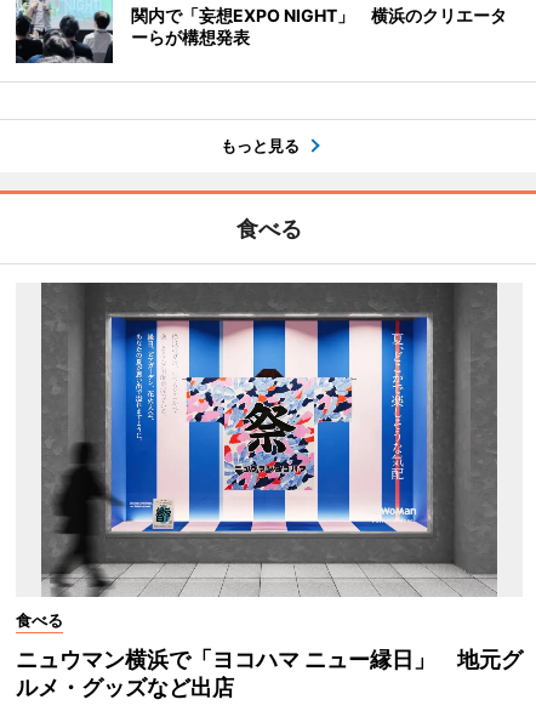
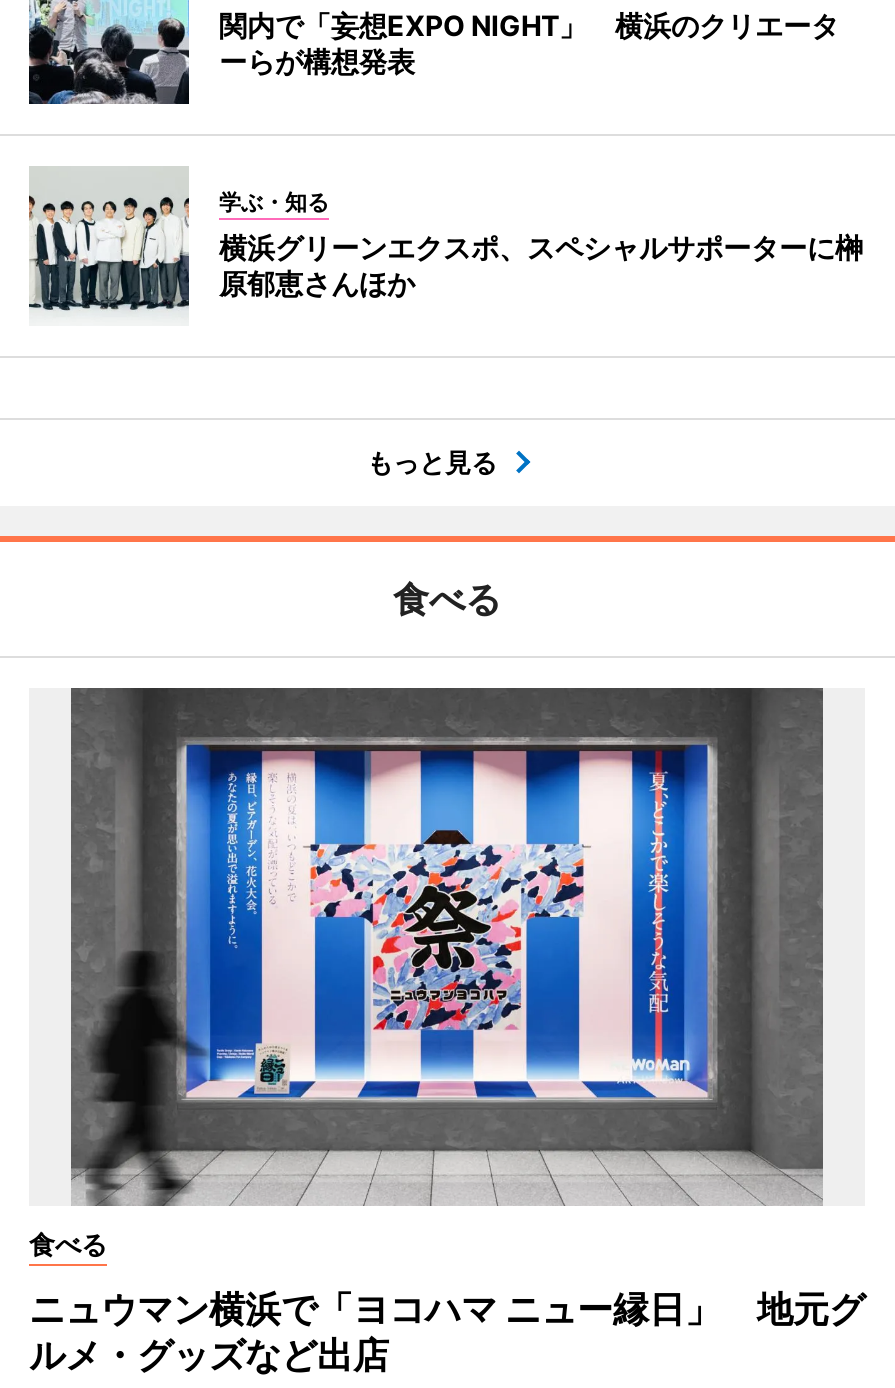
none -> [27,166,863,320] [image] | 学ぶ・知る | 横浜グリーンエクスポ、スペシャルサポーターに榊 | 原郁恵さんほか

